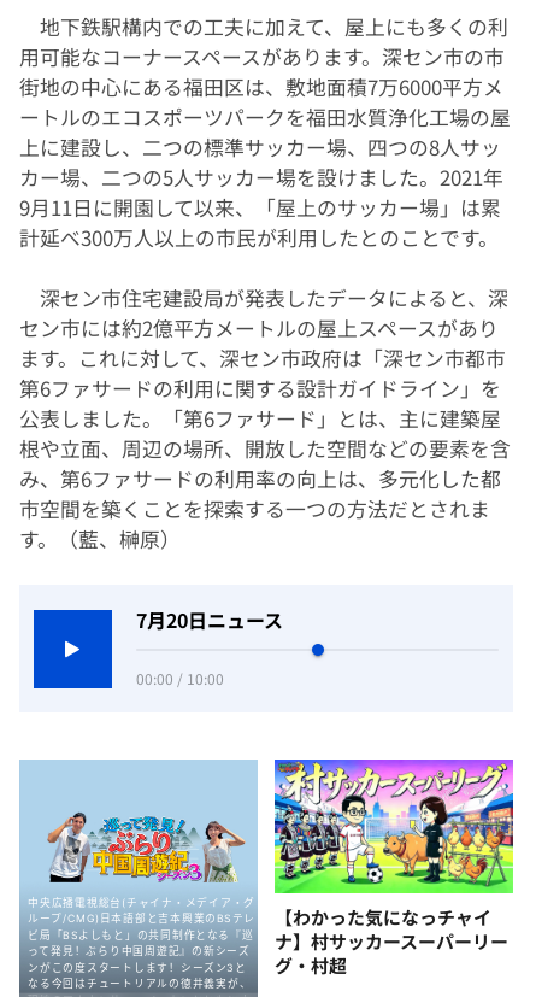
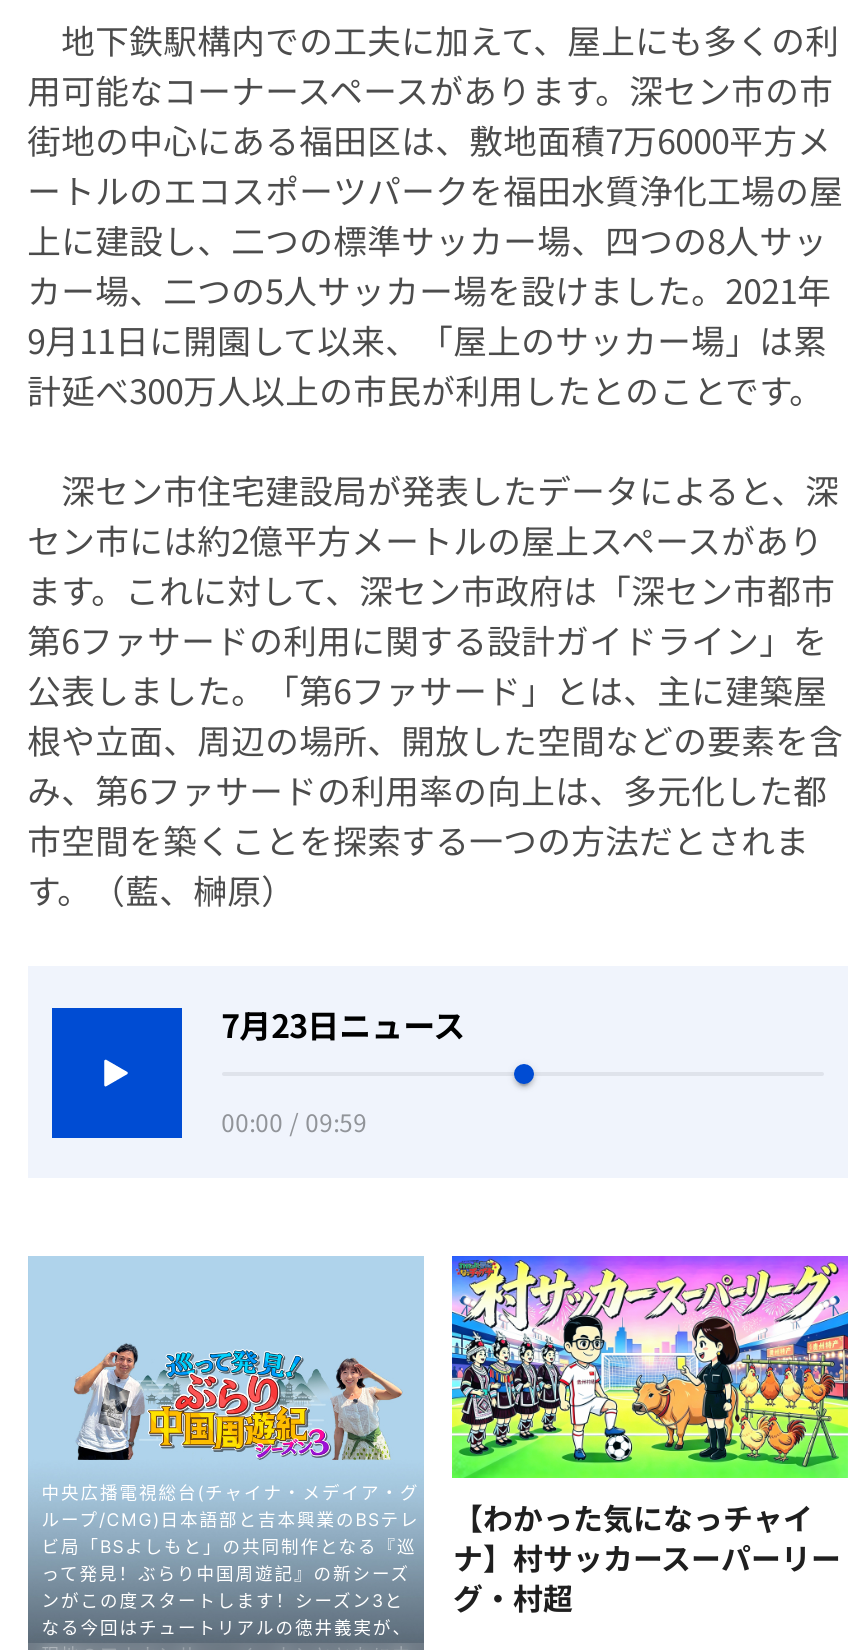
[136,606,284,634] 7月20日ニュース -> [221,1001,467,1049] 7月23日ニュース
[136,668,224,689] 00:00 / 10:00 -> [221,1105,367,1139] 00:00 / 09:59

